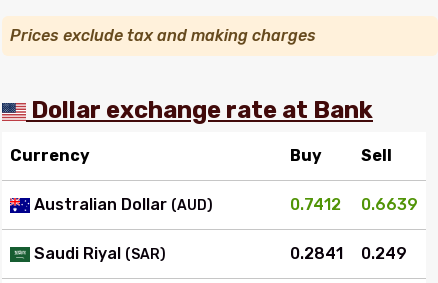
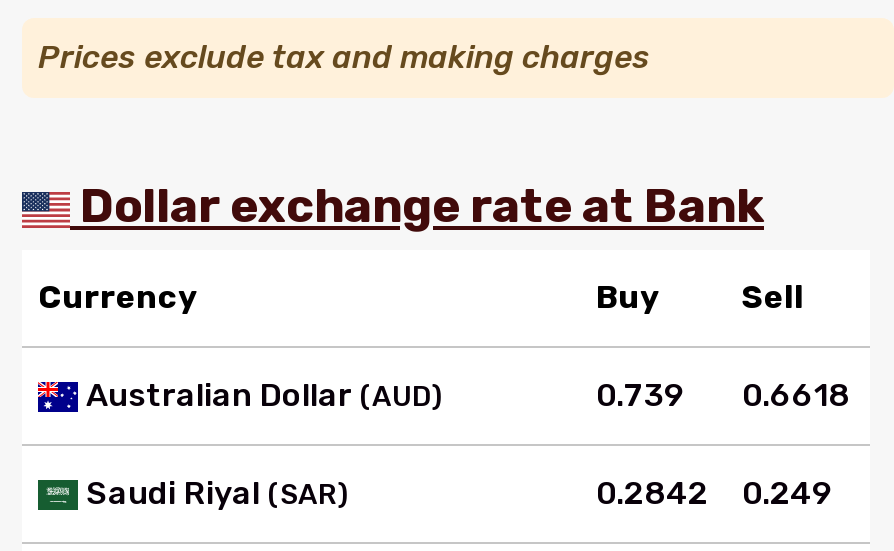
[290,195,341,214] 0.7412 -> [596,376,686,414] 0.739
[361,195,418,214] 0.6639 -> [742,376,850,414] 0.6618
[290,244,407,263] 0.2841 0.249 -> [596,474,834,512] 0.2842 0.249

